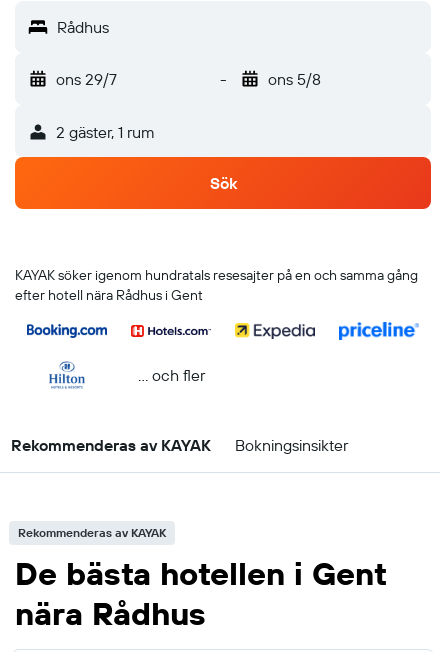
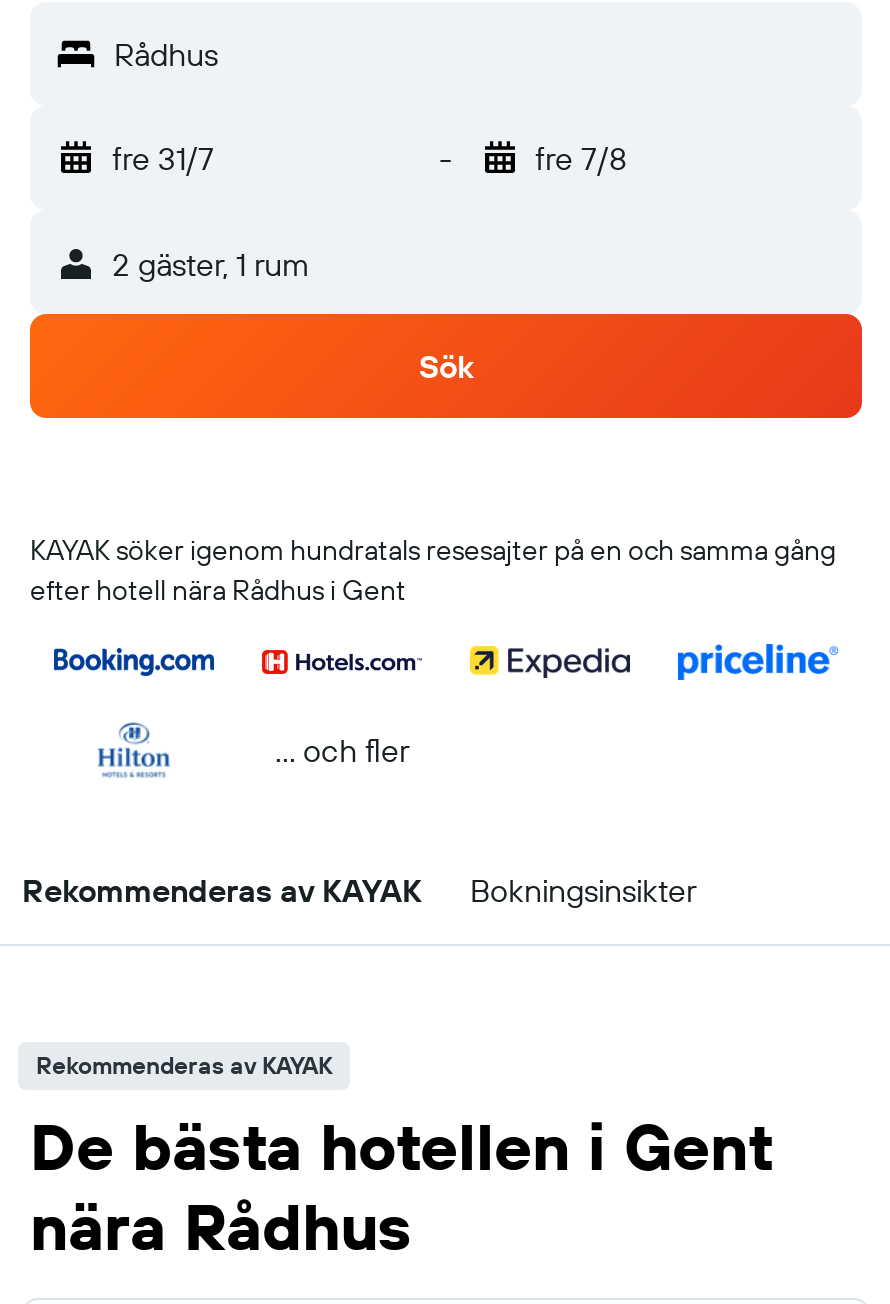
[56,69,117,89] ons 29/7 -> [112,138,214,178] fre 31/7
[267,69,320,89] ons 5/8 -> [535,138,627,178] fre 7/8

